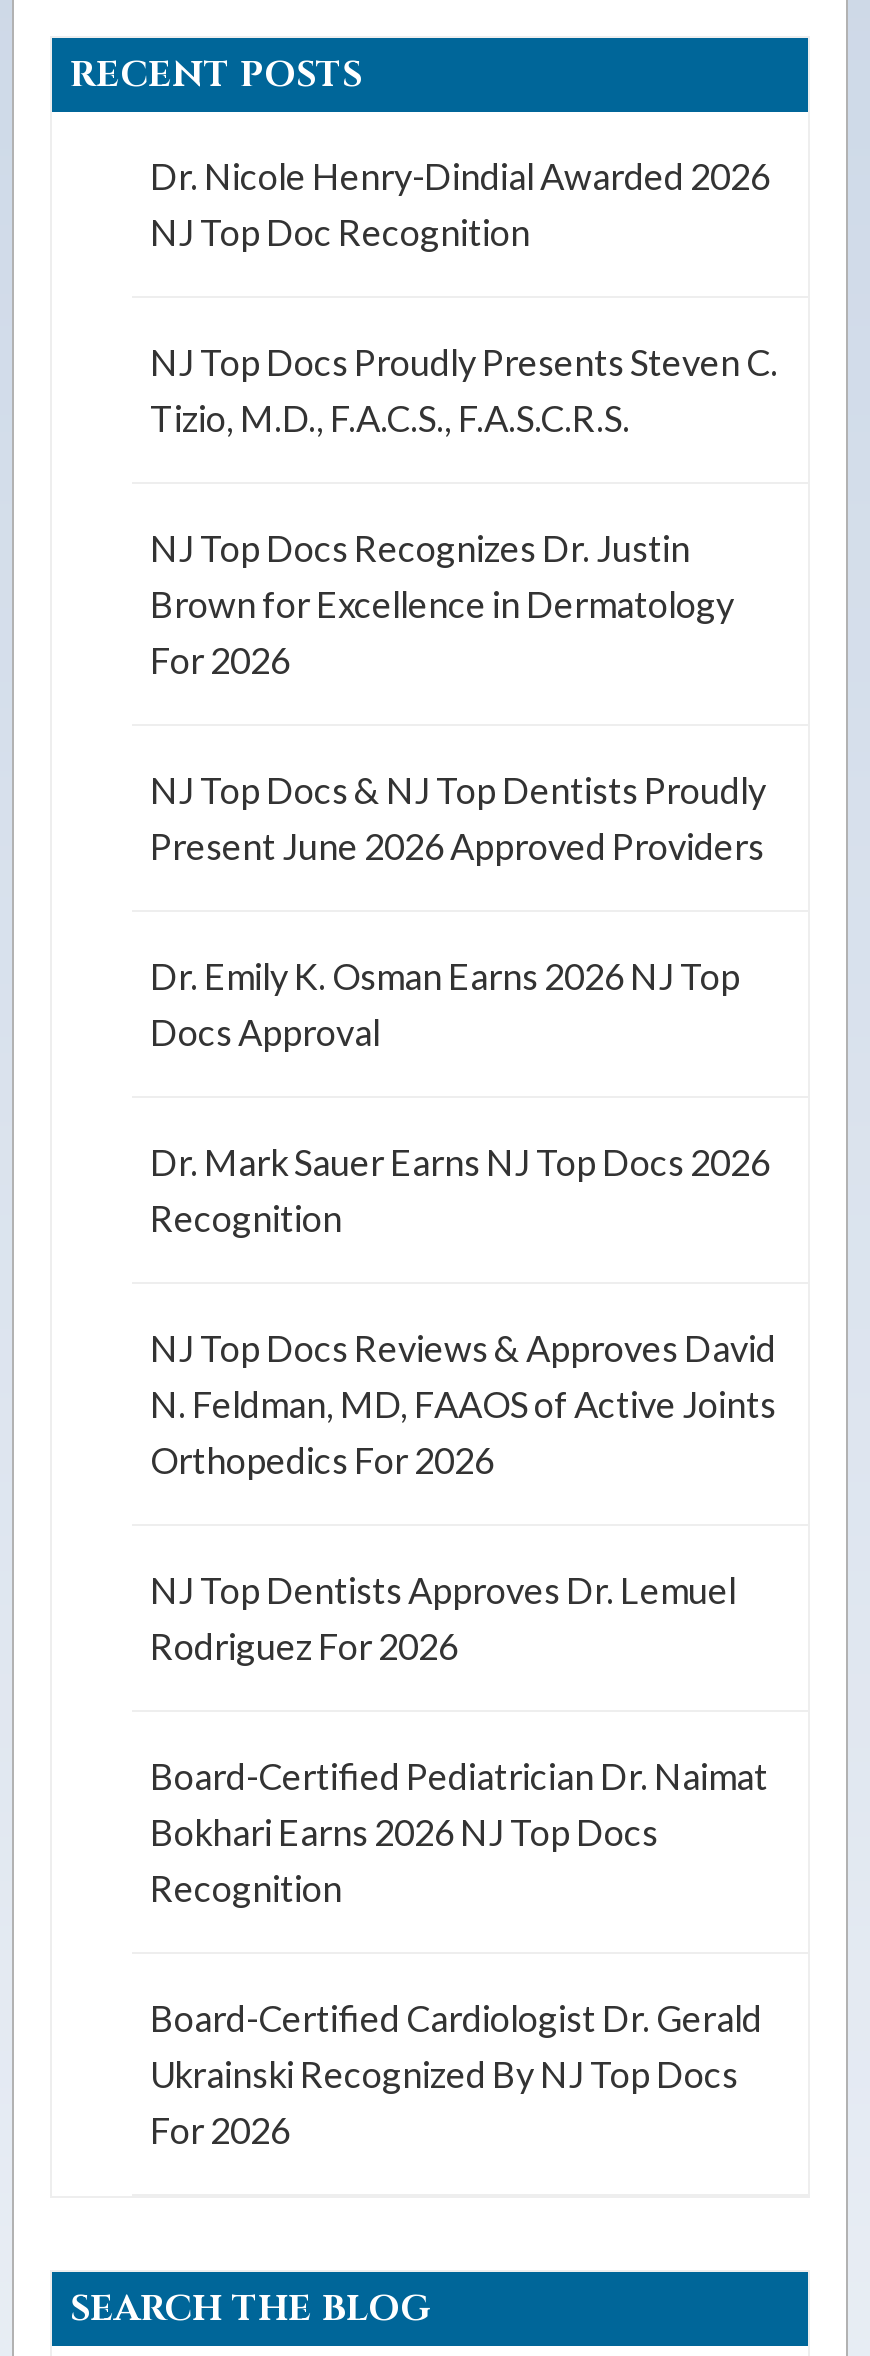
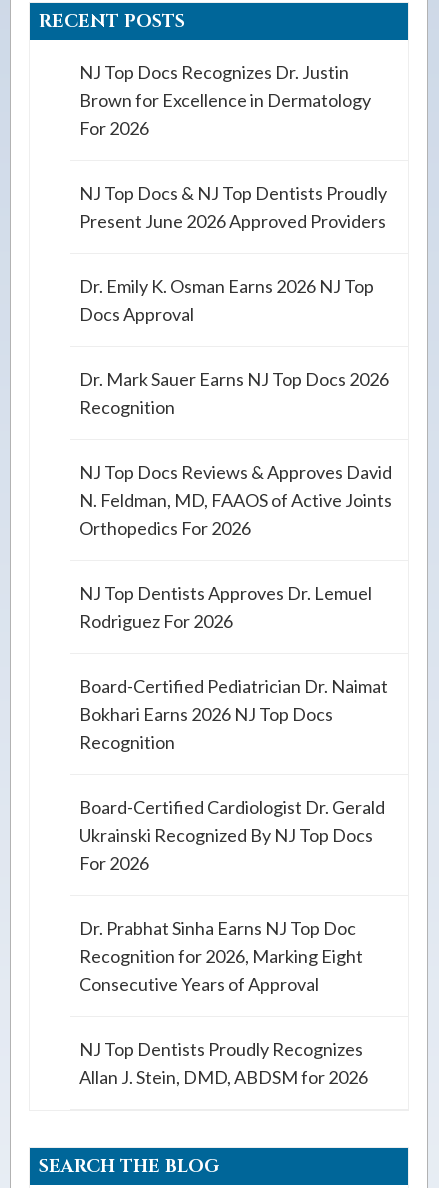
[150,154,778,440] Dr. Nicole Henry-Dindial Awarded 2026 | NJ Top Doc Recognition | NJ Top Docs Proudly Presents Steven C. | Tizio, M.D., F.A.C.S., F.A.S.C.R.S. -> none
moved [150,526,776,2152] -> [79,61,392,874]: NJ Top Docs Recognizes Dr. Justin | Brown for Excellence in Dermatology | For 2026 | ... | Ukrainski Recognized By NJ Top Docs | For 2026
none -> [79,917,368,1088] Dr. Prabhat Sinha Earns NJ Top Doc | Recognition for 2026, Marking Eight | Consecutive Years of Approval | NJ Top Dentists Proudly Recognizes | Allan J. Stein, DMD, ABDSM for 2026

